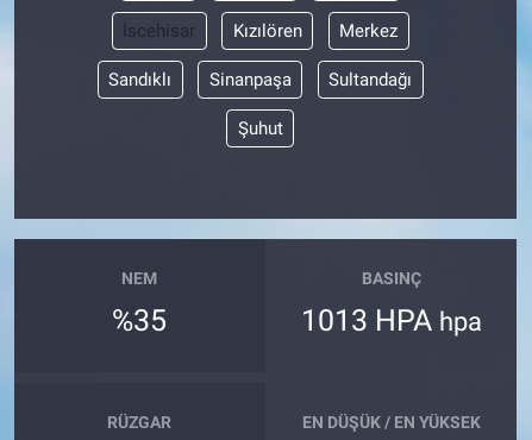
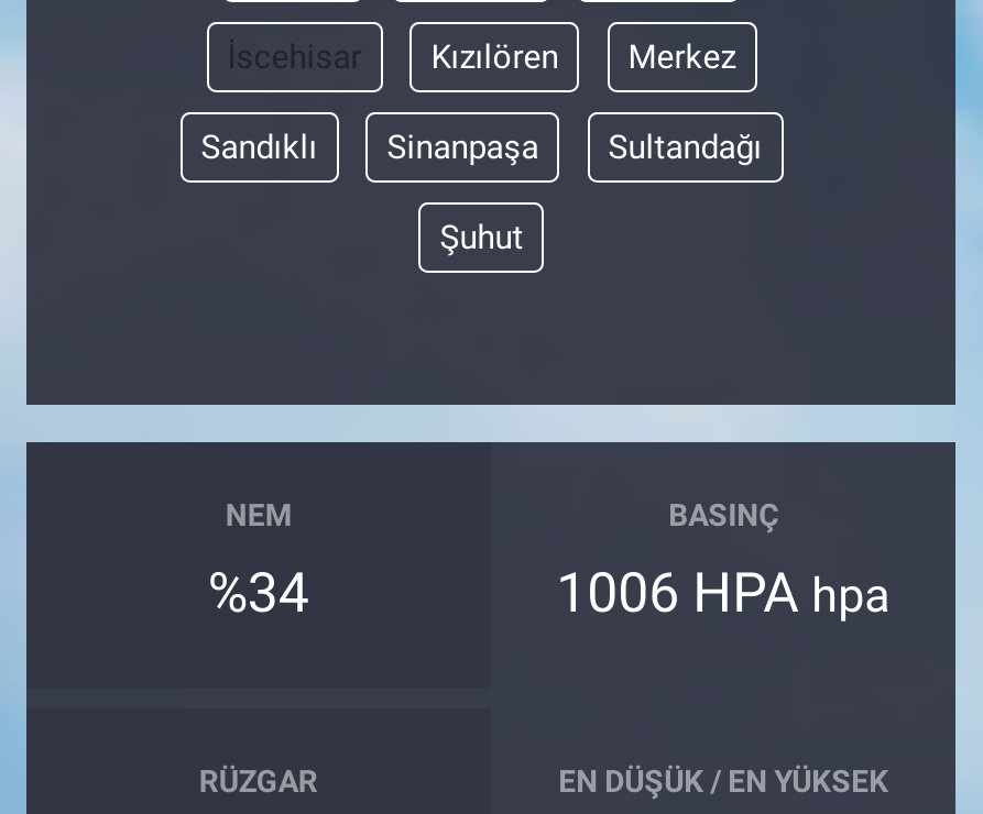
[112,303,167,337] %35 -> [208,560,309,624] %34
[301,303,482,337] 1013 HPA hpa -> [556,560,891,624] 1006 HPA hpa

